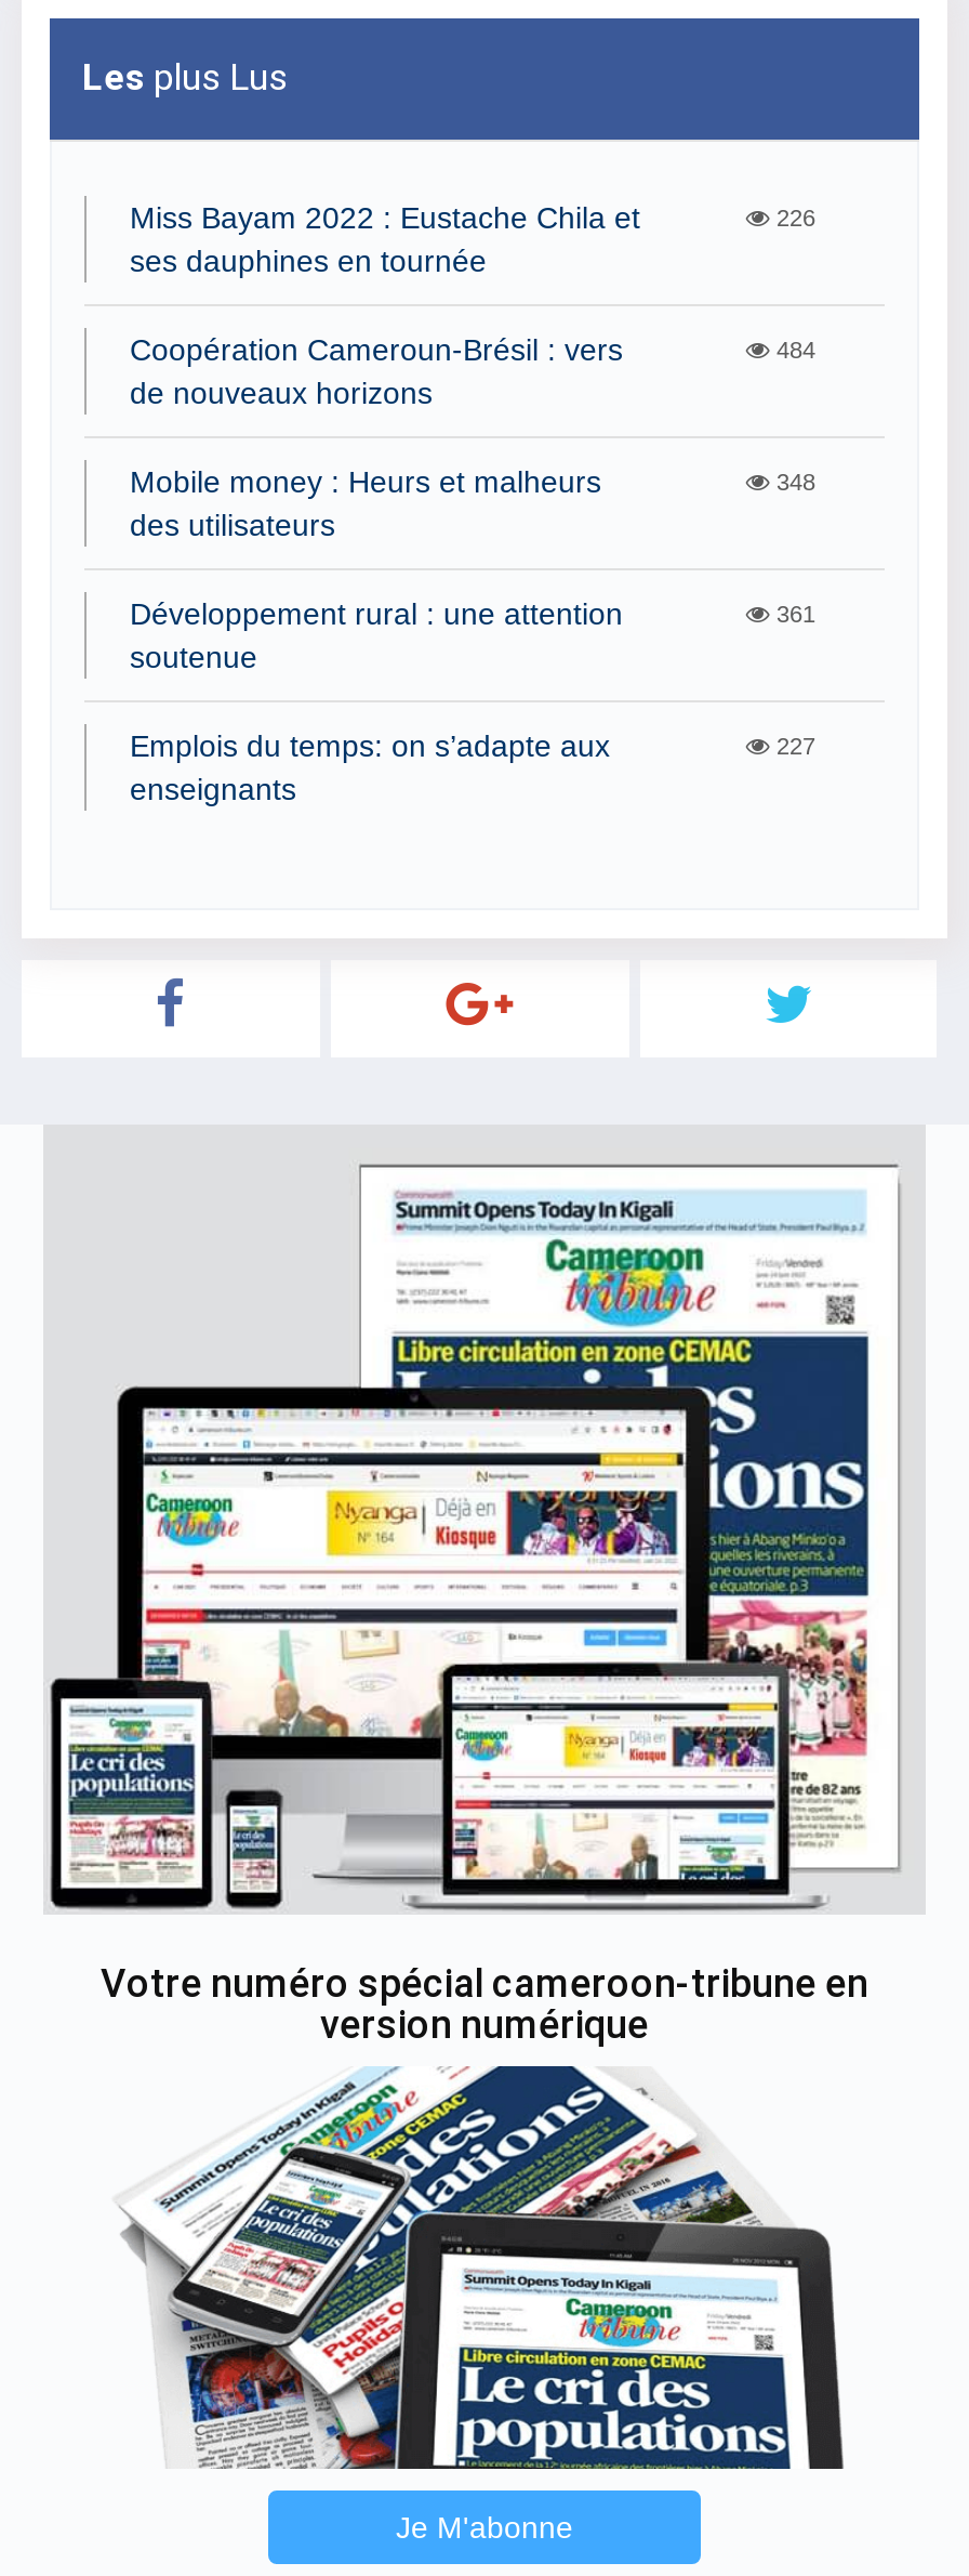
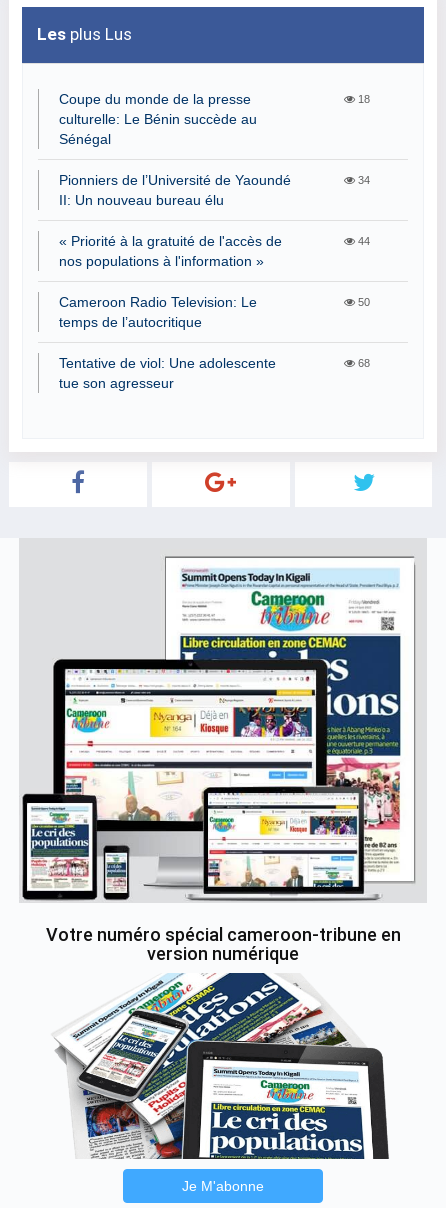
[130,200,640,278] Miss Bayam 2022 : Eustache Chila et | ses dauphines en tournée -> [59,91,257,147] Coupe du monde de la presse | culturelle: Le Bénin succède au | Sénégal
[770,204,815,230] 226 -> [355,93,370,105] 18
[130,332,623,410] Coopération Cameroun-Brésil : vers | de nouveaux horizons -> [59,172,291,208] Pionniers de l’Université de Yaoundé | II: Un nouveau bureau élu
[770,336,815,362] 484 -> [355,174,370,186] 34
[130,464,601,542] Mobile money : Heurs et malheurs | des utilisateurs -> [59,233,282,269] « Priorité à la gratuité de l'accès de | nos populations à l'information »
[770,468,815,494] 348 -> [355,235,370,247] 44
[130,596,623,674] Développement rural : une attention | soutenue -> [59,294,257,330] Cameroon Radio Television: Le | temps de l’autocritique
[770,600,815,626] 361 -> [355,296,370,308] 50
[130,728,610,806] Emplois du temps: on s’adapte aux | enseignants -> [59,355,276,391] Tentative de viol: Une adolescente | tue son agresseur
[770,732,815,758] 227 -> [355,357,370,369] 68

